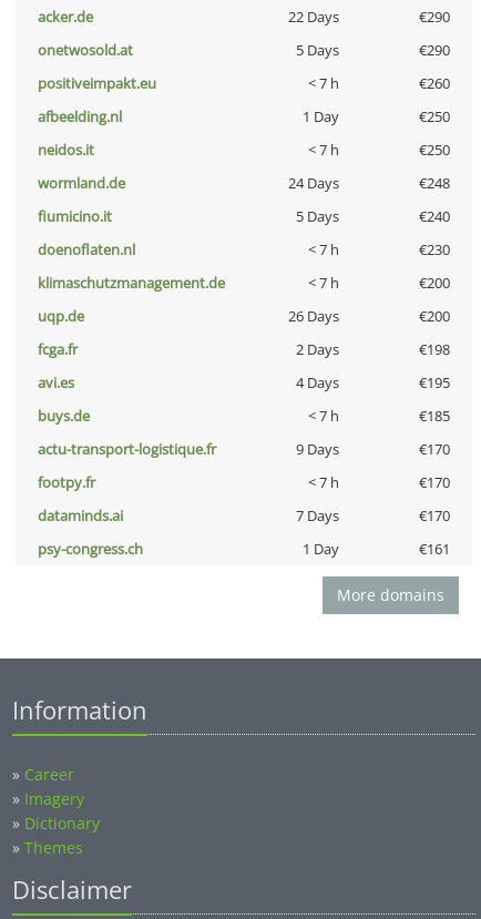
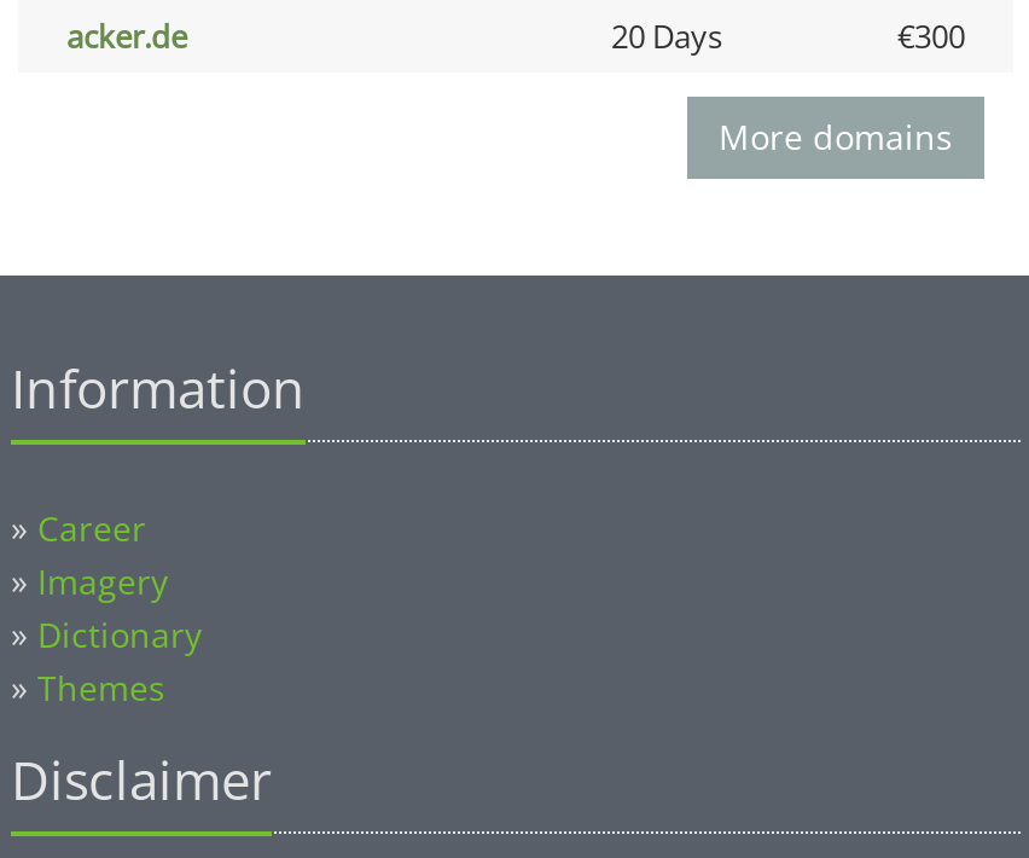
[38,7,450,559] 22 Days | €290 | onetwosold.at | 5 Days | €290 | positiveimpakt.eu | < 7 h | €260 | afbeelding.nl | 1 Day | €250 | neidos.it | < 7 h | €250 | wormland.de | 24 Days | €248 | fiumicino.it | 5 Days | €240 | doenoflaten.nl | < 7 h | €230 | klimaschutzmanagement.de | < 7 h | €200 | uqp.de | 26 Days | €200 | fcga.fr | 2 Days | €198 | avi.es | 4 Days | €195 | buys.de | < 7 h | €185 | actu-transport-logistique.fr | 9 Days | €170 | footpy.fr | < 7 h | €170 | dataminds.ai | 7 Days | €170 | psy-congress.ch | 1 Day | €161 -> [611,15,965,58] 20 Days | €300

